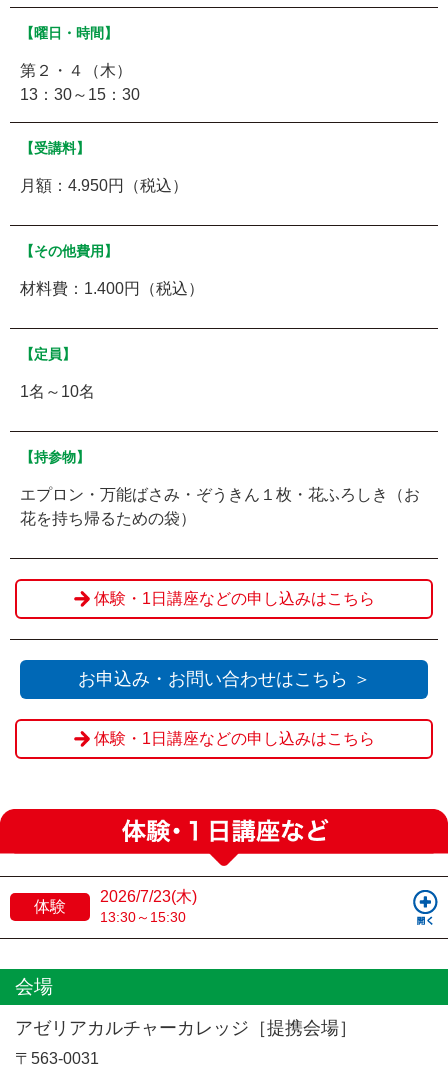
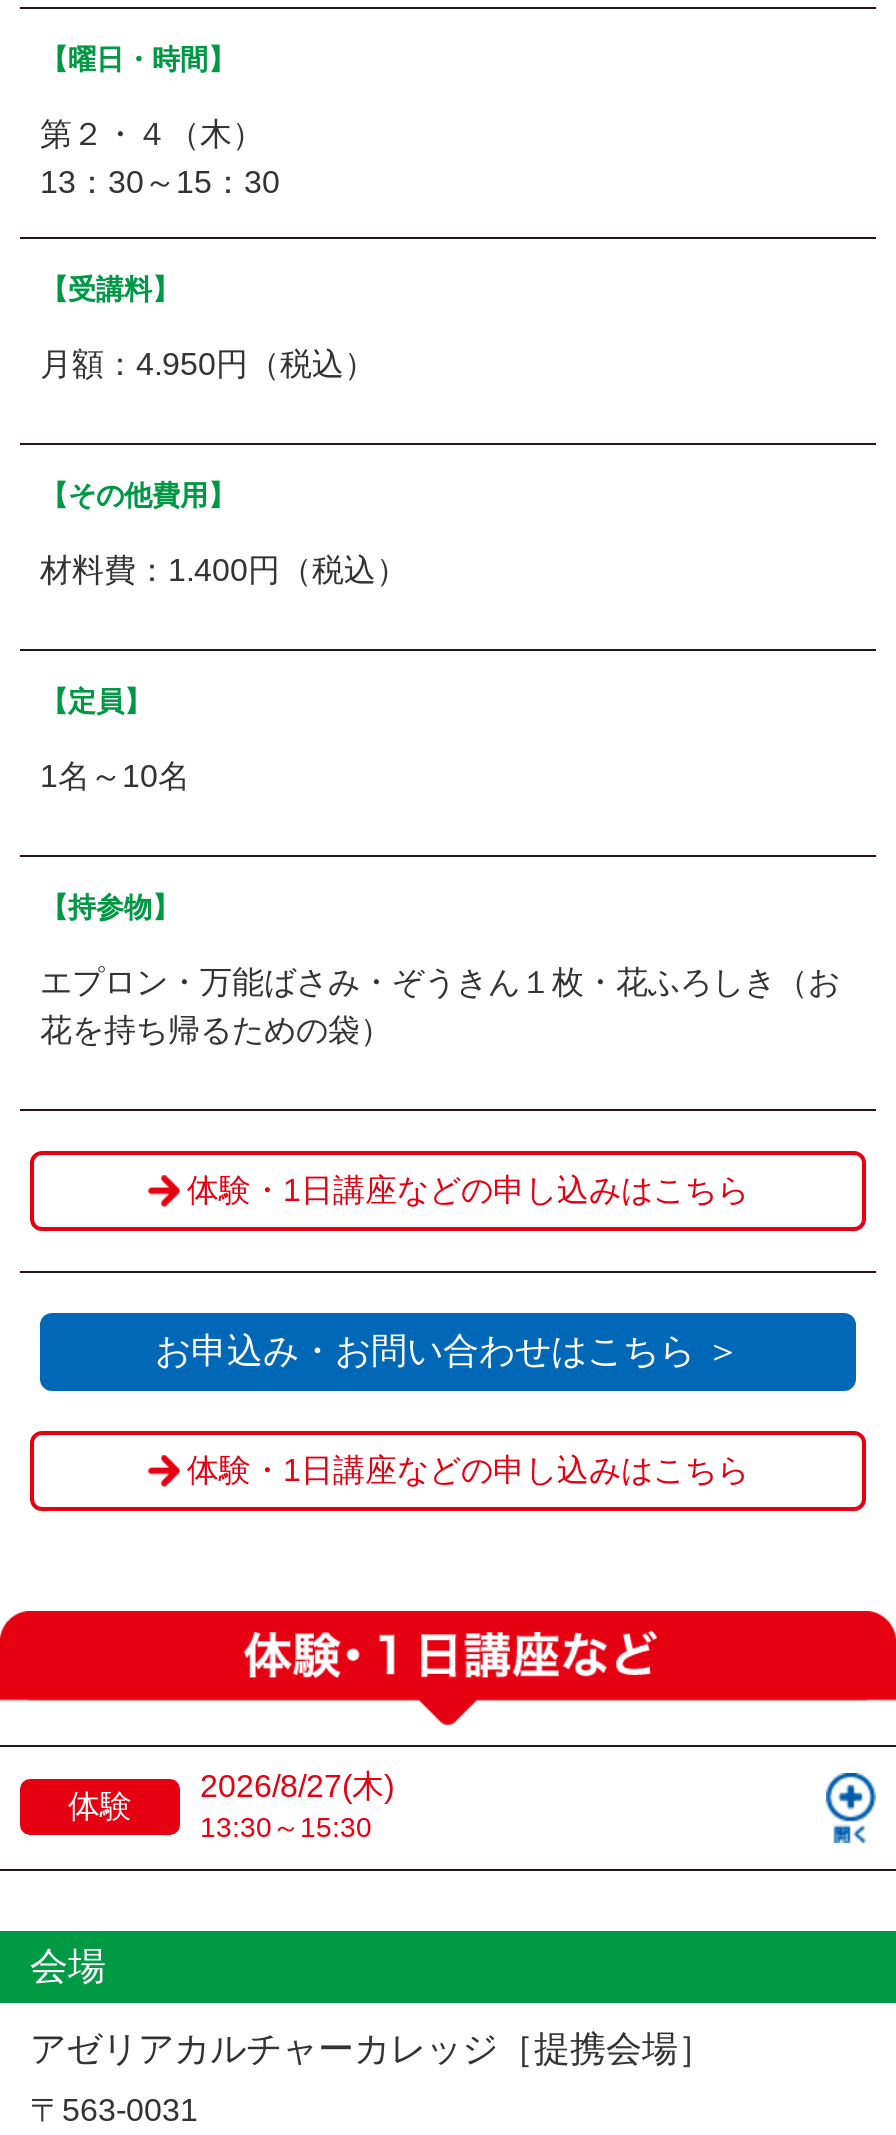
[100,888,197,905] 2026/7/23(木) -> [200,1769,394,1803] 2026/8/27(木)

